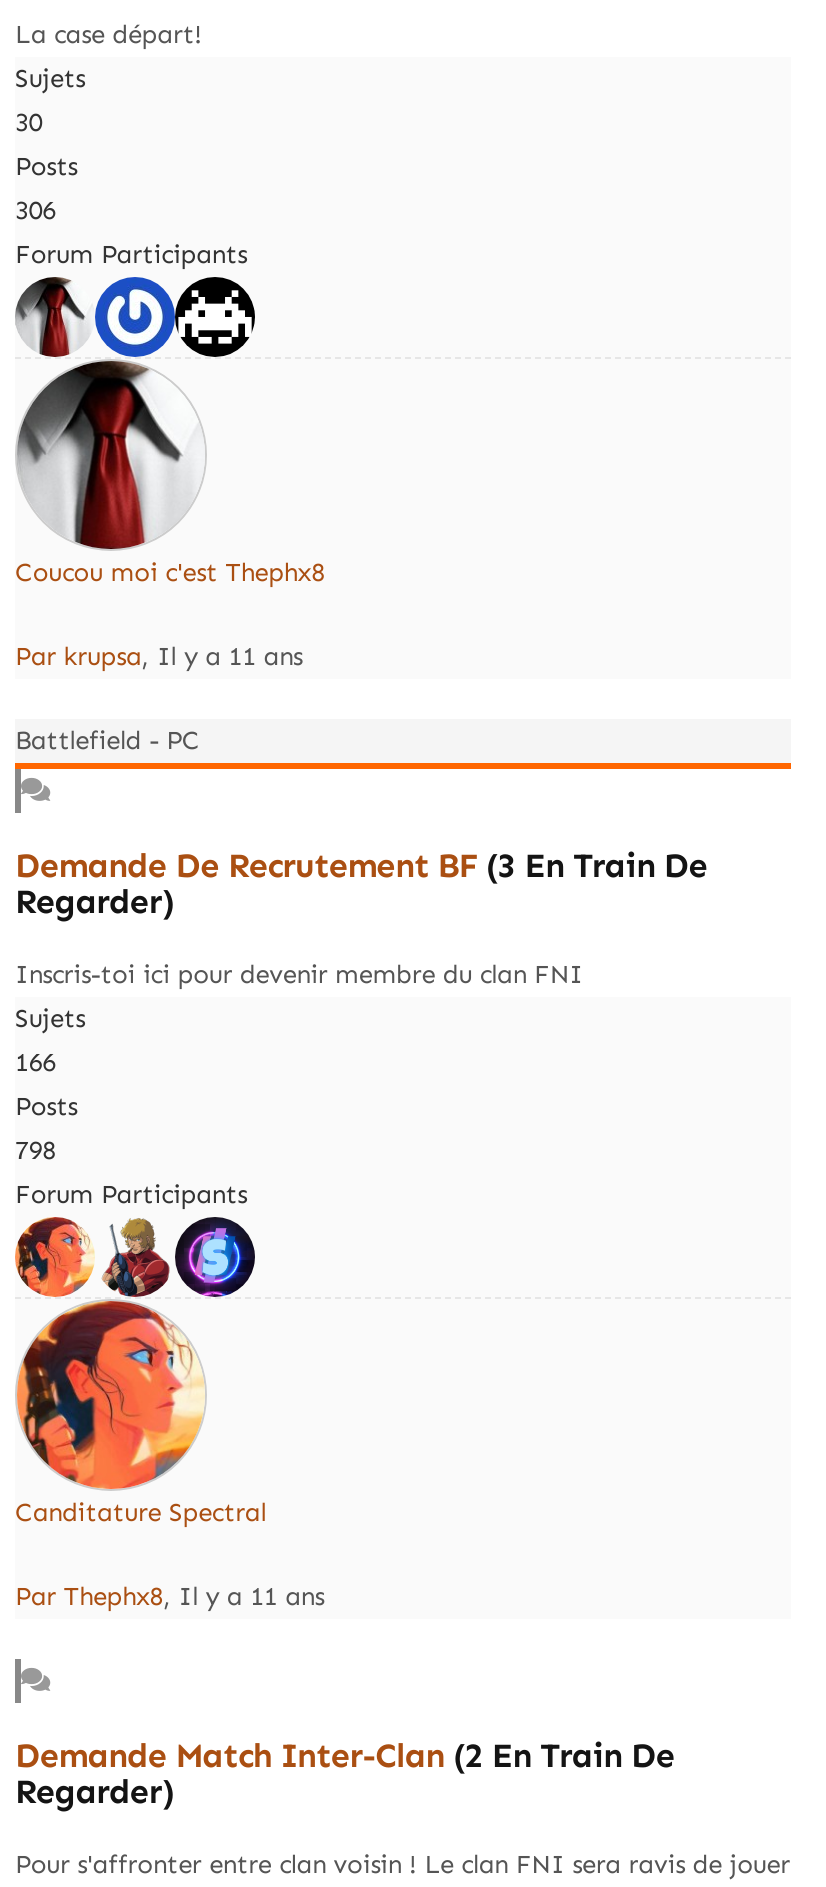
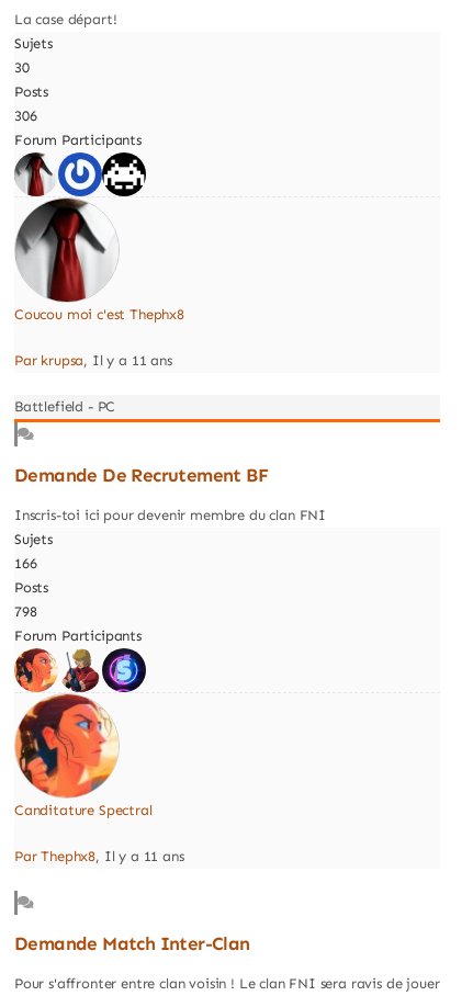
[15,846,707,922] Demande De Recrutement BF (3 En Train De | Regarder) -> [14,465,268,486] Demande De Recrutement BF
[15,1736,675,1812] Demande Match Inter-Clan (2 En Train De | Regarder) -> [14,933,250,955] Demande Match Inter-Clan

